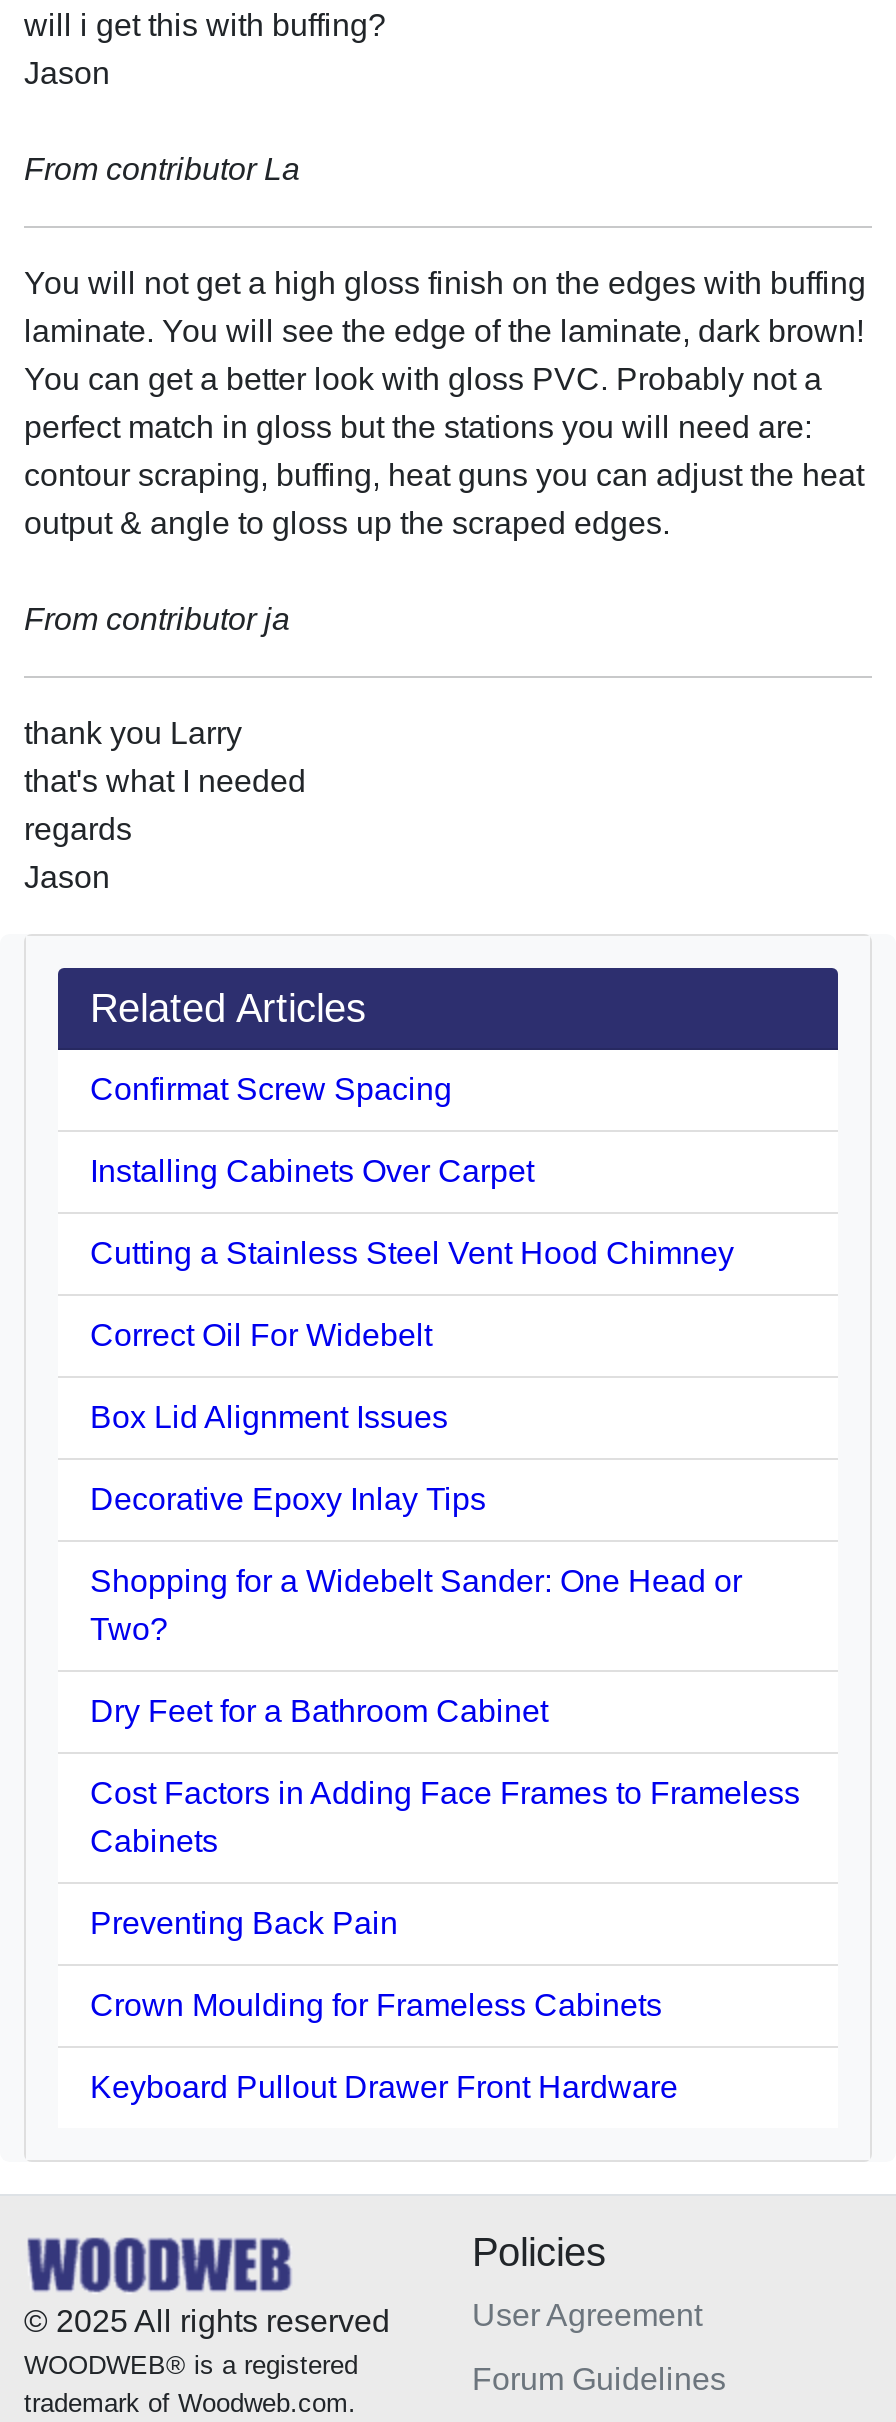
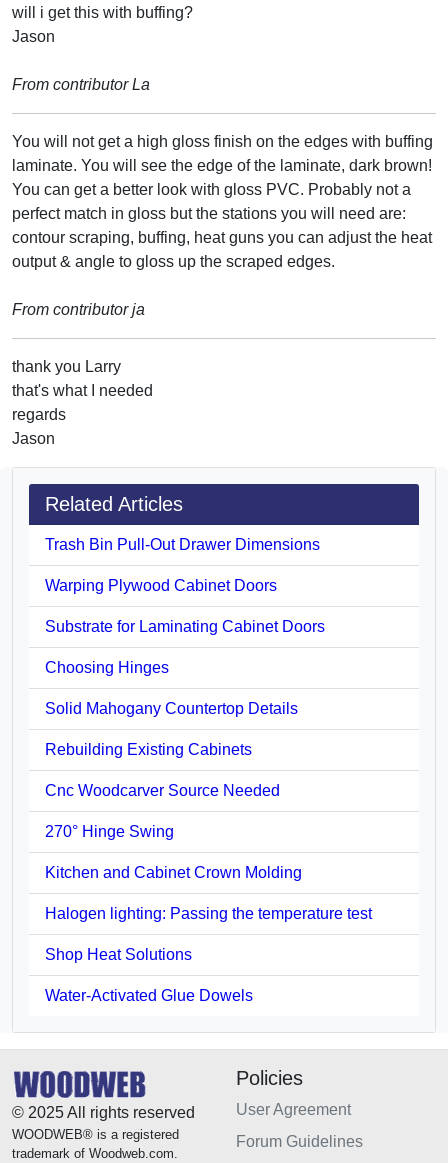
[90,1072,452,1106] Confirmat Screw Spacing -> [45,536,320,553] Trash Bin Pull-Out Drawer Dimensions
[90,1154,534,1188] Installing Cabinets Over Carpet -> [45,577,277,594] Warping Plywood Cabinet Doors
[90,1236,734,1270] Cutting a Stainless Steel Vent Hood Chimney -> [45,618,325,635] Substrate for Laminating Cabinet Doors
[90,1318,432,1352] Correct Oil For Widebelt -> [45,659,169,676] Choosing Hinges
[90,1400,448,1434] Box Lid Alignment Issues -> [45,700,298,717] Solid Mahogany Countertop Details
[90,1482,486,1516] Decorative Epoxy Inlay Tips -> [45,741,252,758] Rebuilding Existing Cabinets
[90,1564,742,1646] Shopping for a Widebelt Sander: One Head or | Two? -> [45,782,280,799] Cnc Woodcarver Source Needed
[90,1694,548,1728] Dry Feet for a Bathroom Cabinet -> [45,823,174,840] 270° Hinge Swing
[90,1776,800,1858] Cost Factors in Adding Face Frames to Frameless | Cabinets -> [45,864,302,881] Kitchen and Cabinet Crown Molding
[90,1906,398,1940] Preventing Back Pain -> [45,905,372,922] Halogen lighting: Passing the temperature test
[90,1988,662,2022] Crown Moulding for Frameless Cabinets -> [45,946,192,963] Shop Heat Solutions
[90,2070,678,2104] Keyboard Pullout Drawer Front Hardware -> [45,987,253,1004] Water-Activated Glue Dowels

